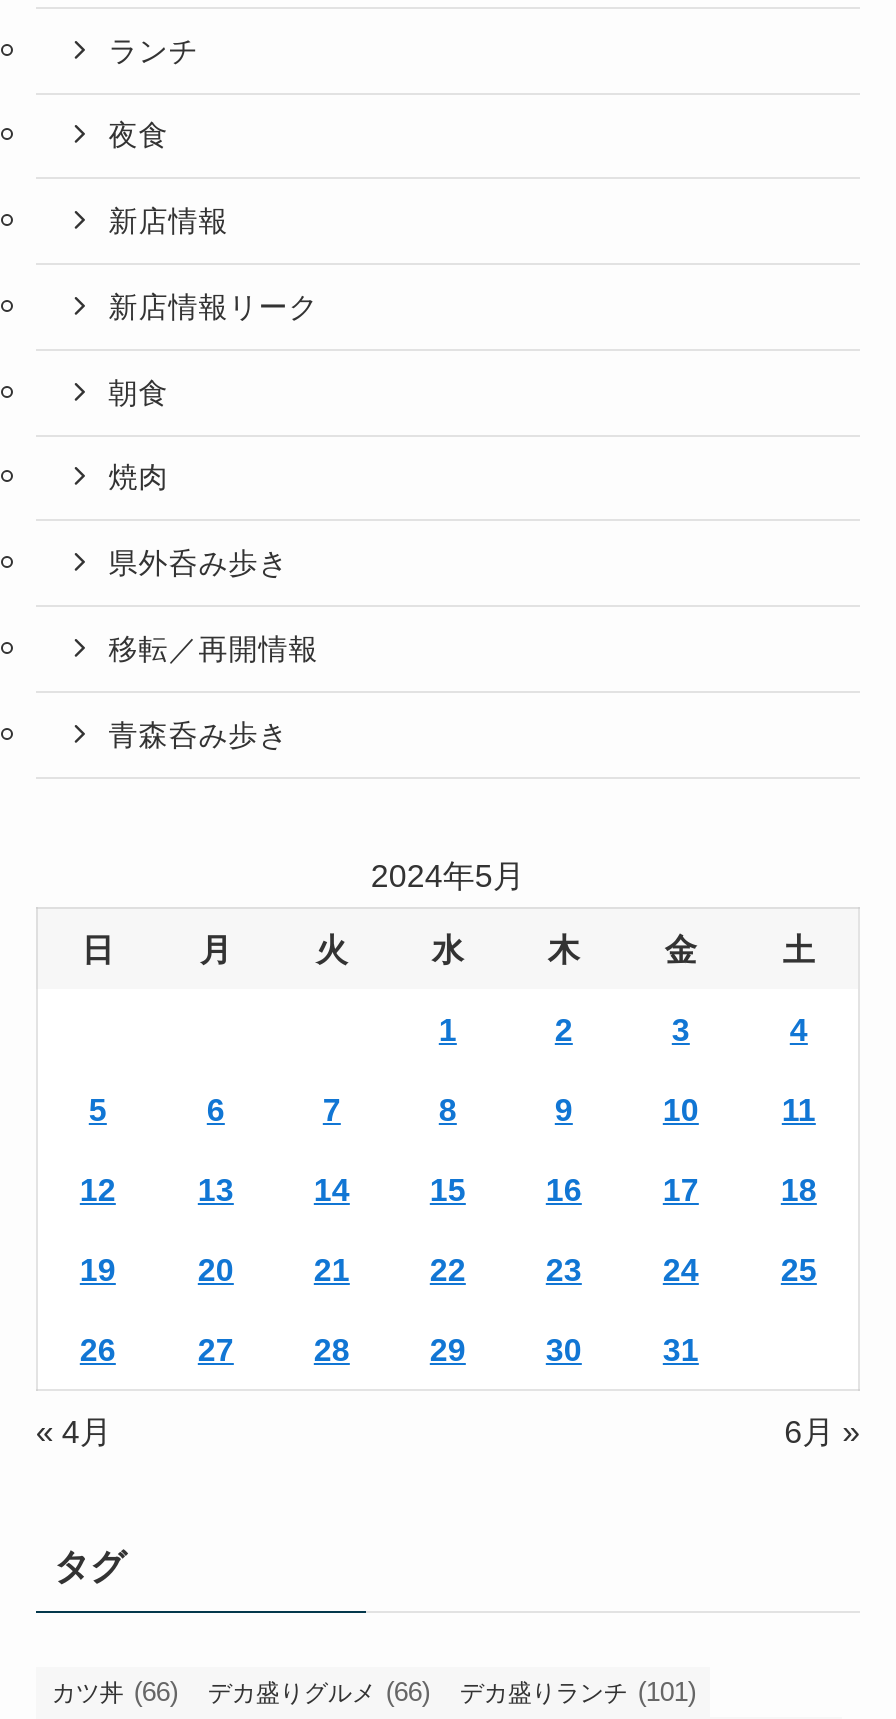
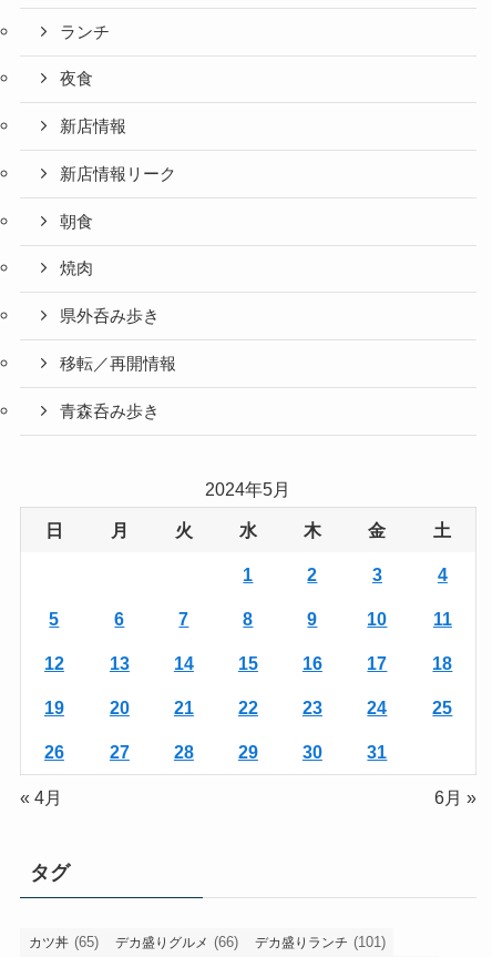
[52,1677,696,1707] カツ丼(66) デカ盛りグルメ(66) デカ盛りランチ(101) -> [29,934,386,950] カツ丼(65) デカ盛りグルメ(66) デカ盛りランチ(101)

